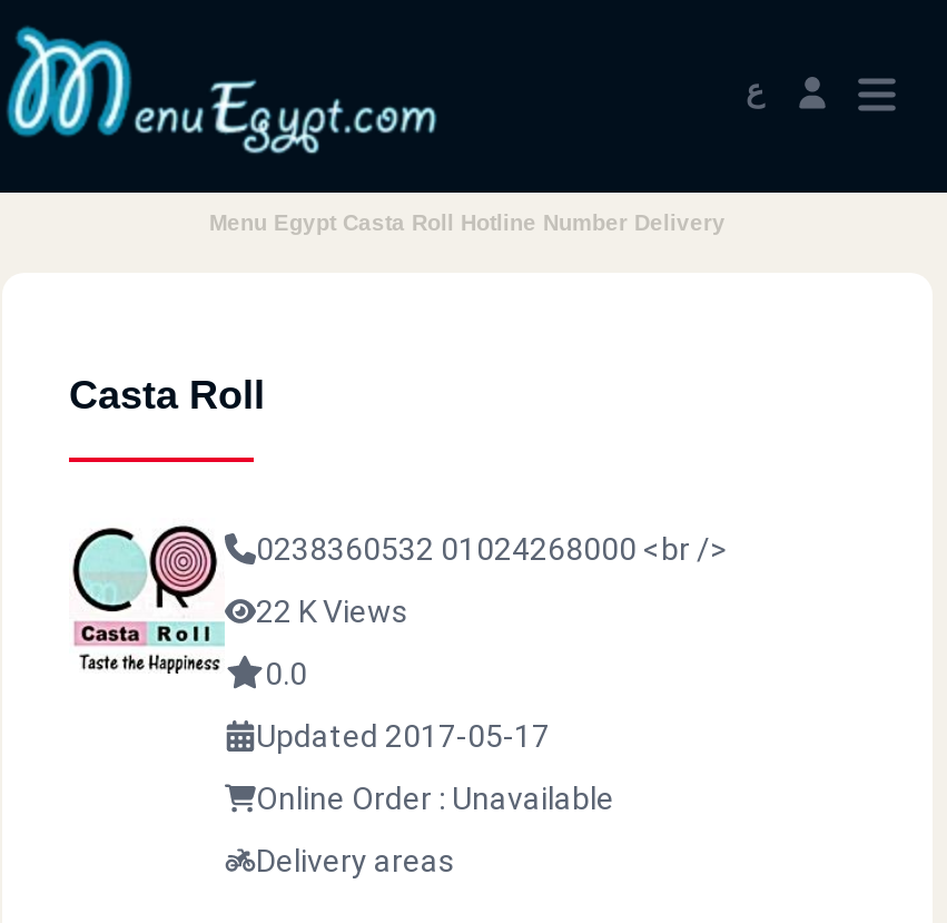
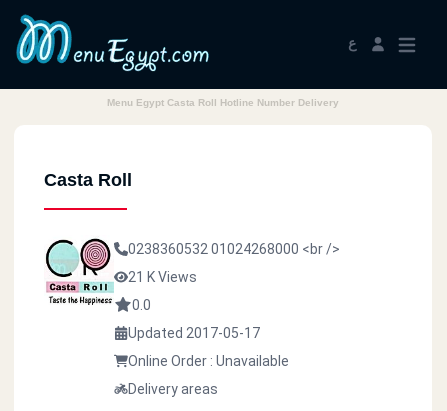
[256,593,410,629] 22 K Views -> [128,269,197,285] 21 K Views

